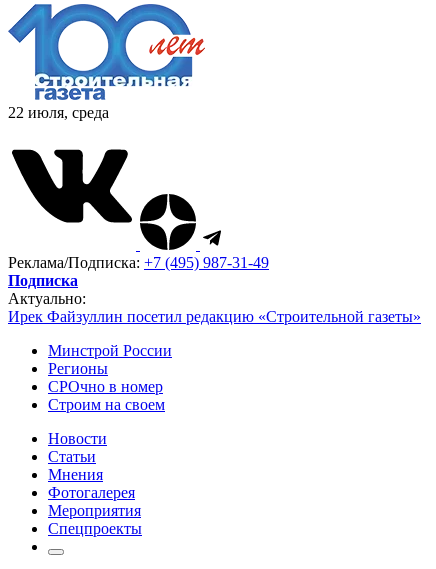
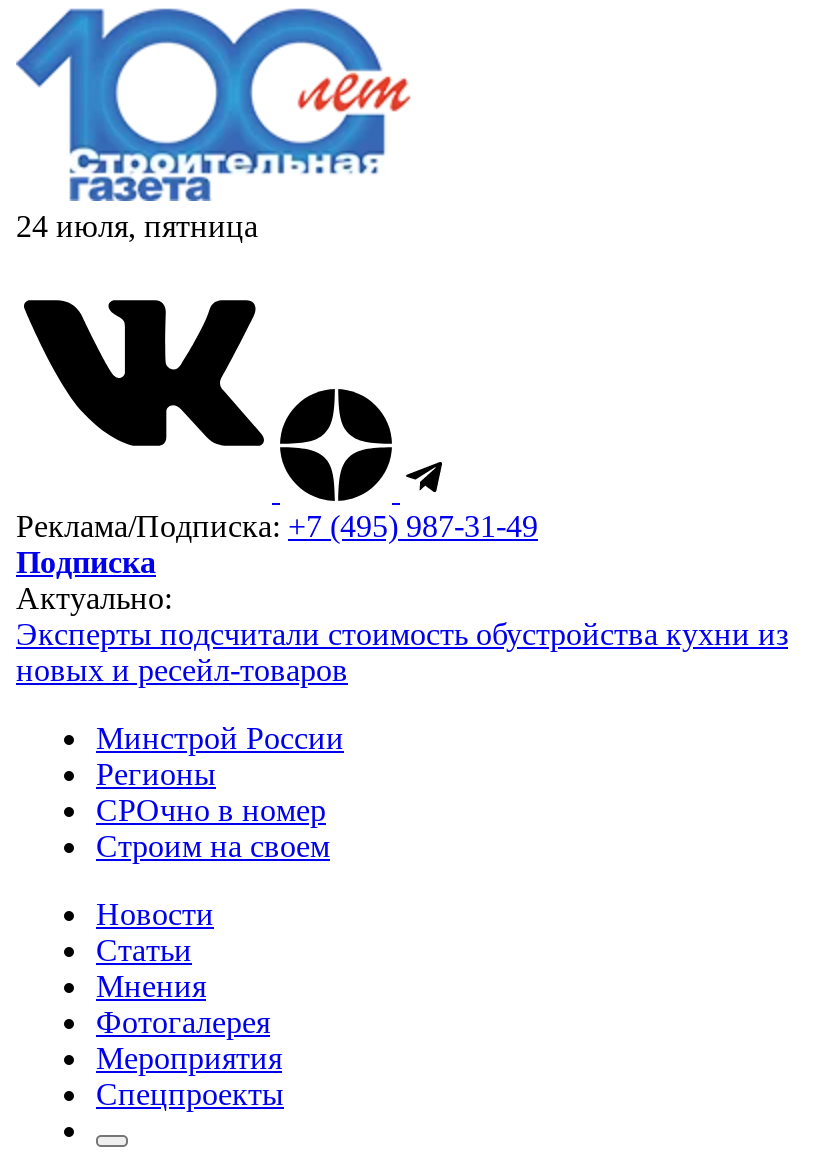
[8,104,109,121] 22 июля, среда -> [16,209,258,243] 24 июля, пятница
[8,308,421,325] Ирек Файзуллин посетил редакцию «Строительной газеты» -> [16,617,788,687] Эксперты подсчитали стоимость обустройства кухни из | новых и ресейл-товаров

